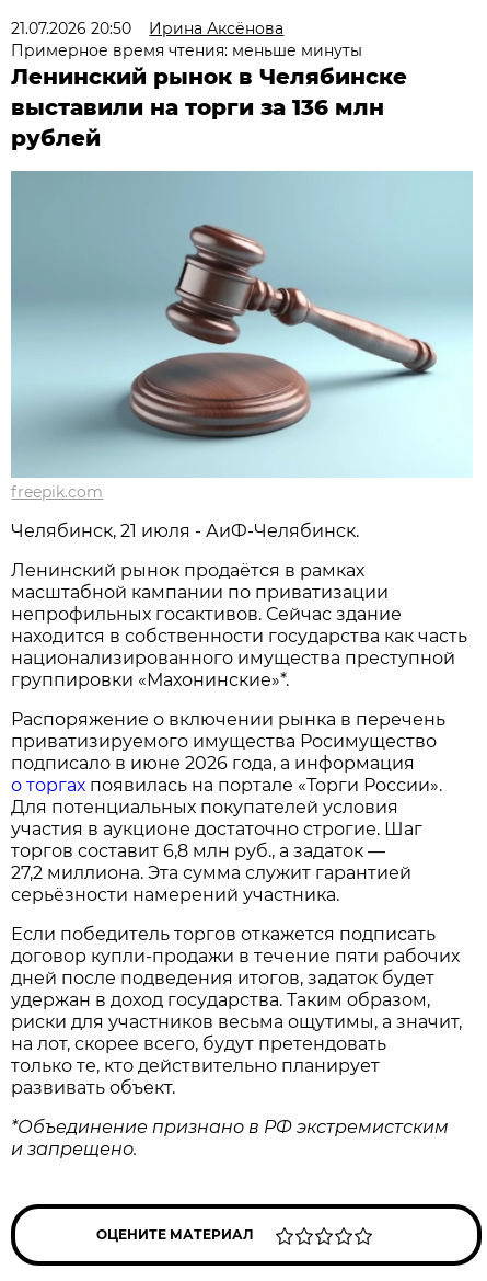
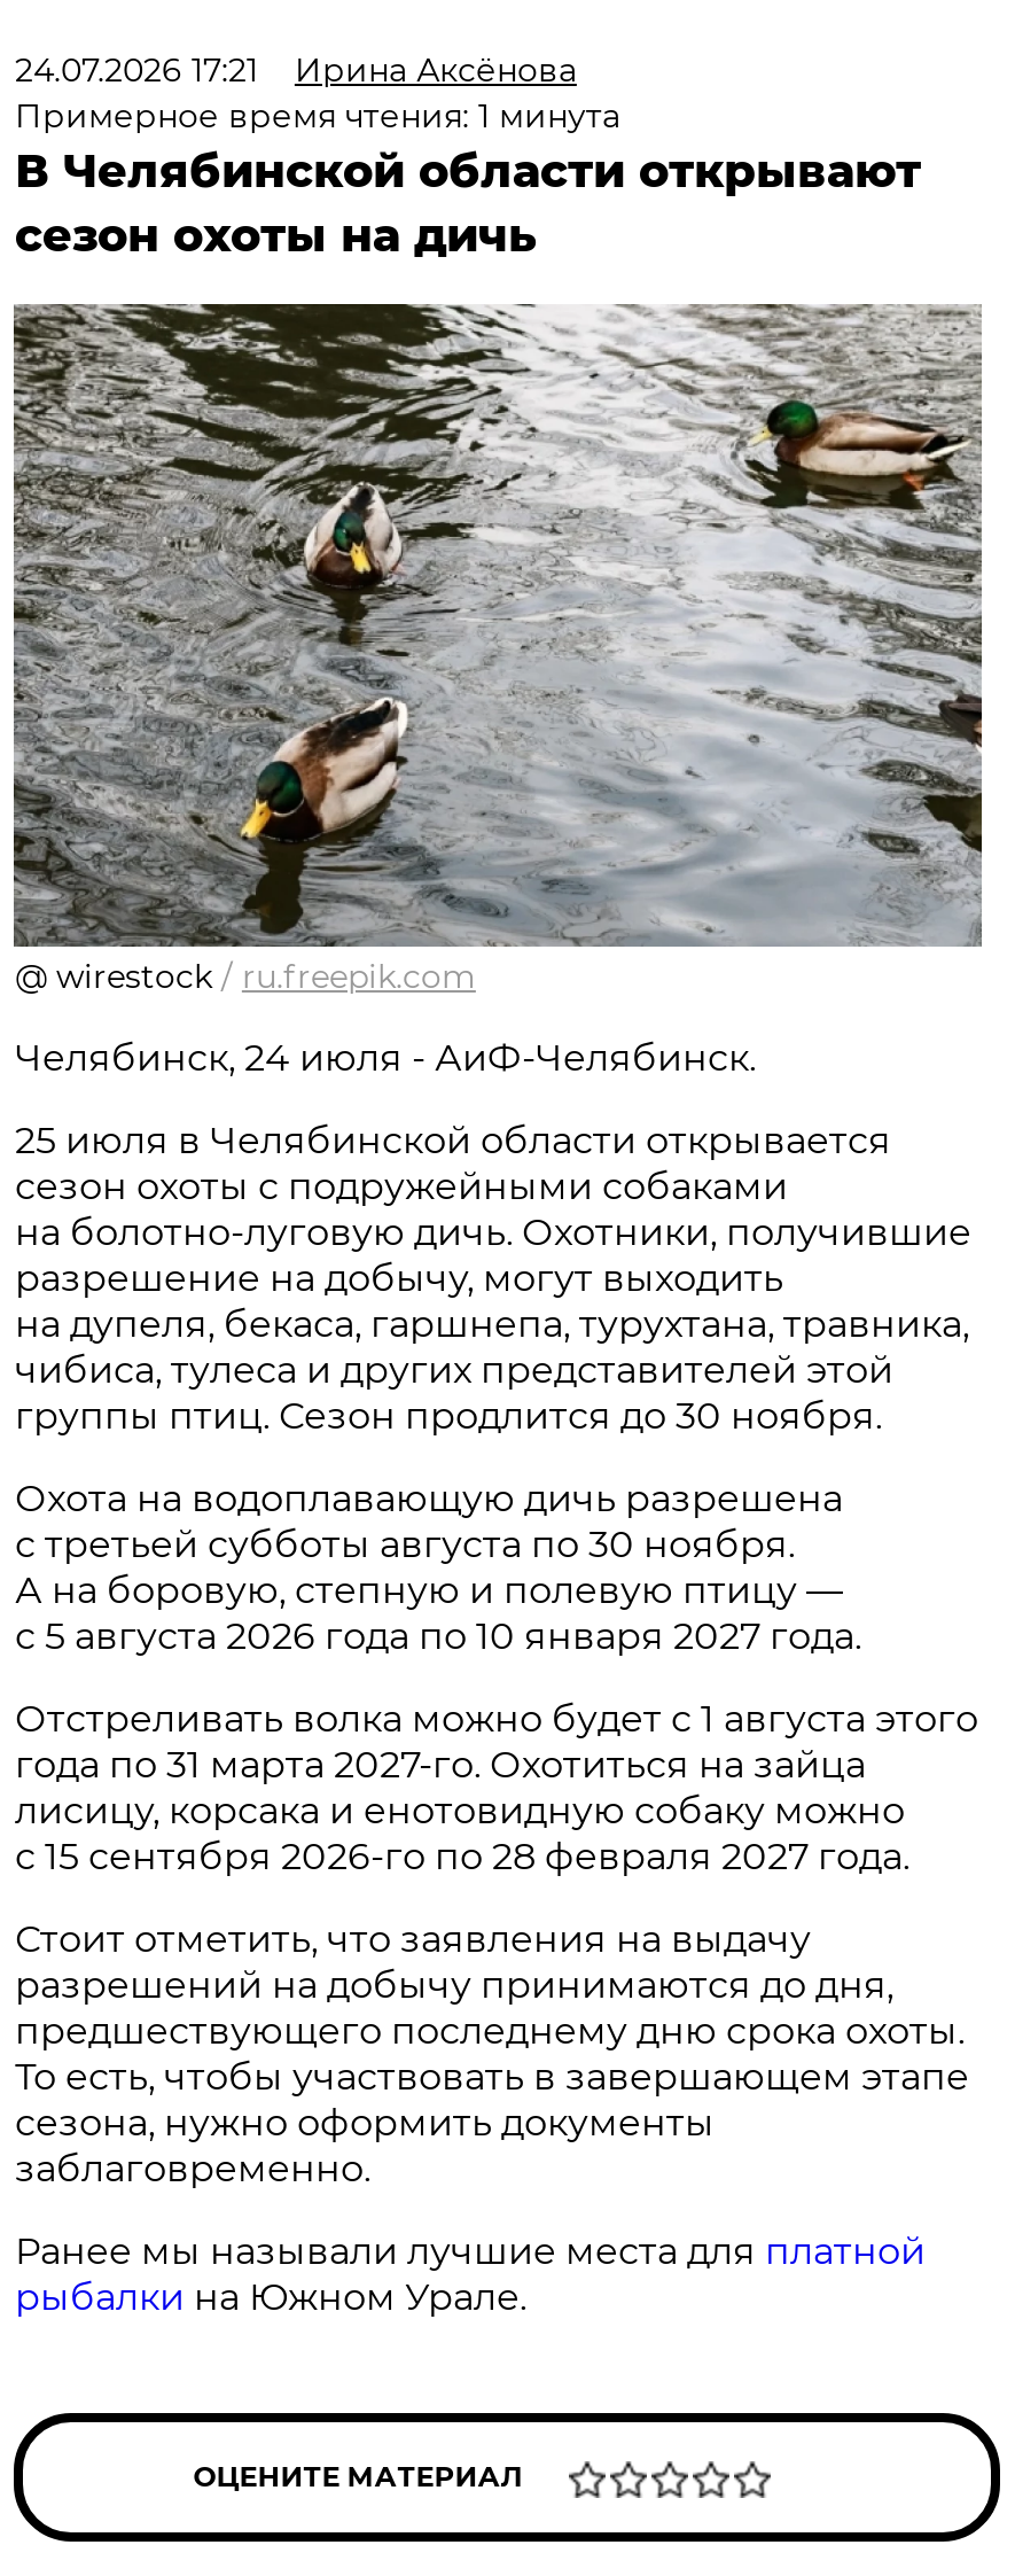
[11,19,284,38] 21.07.2026 20:50 Ирина Аксёнова -> [15,49,577,91] 24.07.2026 17:21 Ирина Аксёнова
[11,41,408,151] Примерное время чтения: меньше минуты | Ленинский рынок в Челябинске | выставили на торги за 136 млн | рублей -> [15,95,921,263] Примерное время чтения: 1 минута | В Челябинской области открывают | сезон охоты на дичь
[10,170,473,1159] [image] | freepik.com | Челябинск, 21 июля - АиФ-Челябинск. | Ленинский рынок продаётся в рамках | масштабной кампании по приватизации | непрофильных госактивов. Сейчас здание | находится в собственности государства как часть | национализированного имущества преступной | группировки «Махонинские»*. | Распоряжение о включении рынка в перечень | приватизируемого имущества Росимущество | подписало в июне 2026 года, а информация | о торгах появилась на портале «Торги России». | Для потенциальных покупателей условия | участия в аукционе достаточно строгие. Шаг | торгов составит 6,8 млн руб., а задаток — | 27,2 миллиона. Эта сумма служит гарантией | серьёзности намерений участника. | Если победитель торгов откажется подписать | договор купли‑продажи в течение пяти рабочих | дней после подведения итогов, задаток будет | удержан в доход государства. Таким образом, | риски для участников весьма ощутимы, а значит, | на лот, скорее всего, будут претендовать | только те, кто действительно планирует | развивать объект. | *Объединение признано в РФ экстремистским | и запрещено. -> [11,302,984,2319] [image] | @ wirestock / ru.freepik.com | Челябинск, 24 июля - АиФ-Челябинск. | 25 июля в Челябинской области открывается | сезон охоты с подружейными собаками | на болотно‑луговую дичь. Охотники, получившие | разрешение на добычу, могут выходить | на дупеля, бекаса, гаршнепа, турухтана, травника, | чибиса, тулеса и других представителей этой | группы птиц. Сезон продлится до 30 ноября. | Охота на водоплавающую дичь разрешена | с третьей субботы августа по 30 ноября. | А на боровую, степную и полевую птицу — | с 5 августа 2026 года по 10 января 2027 года. | Отстреливать волка можно будет с 1 августа этого | года по 31 марта 2027-го. Охотиться на зайца | лисицу, корсака и енотовидную собаку можно | с 15 сентября 2026-го по 28 февраля 2027 года. | Стоит отметить, что заявления на выдачу | разрешений на добычу принимаются до дня, | предшествующего последнему дню срока охоты. | То есть, чтобы участвовать в завершающем этапе | сезона, нужно оформить документы | заблаговременно. | Ранее мы называли лучшие места для платной | рыбалки на Южном Урале.

